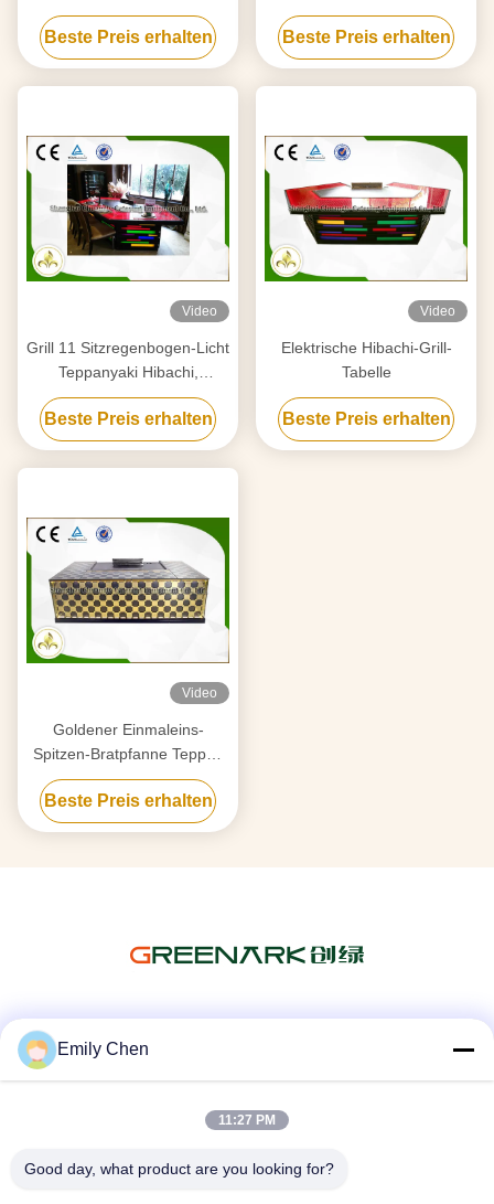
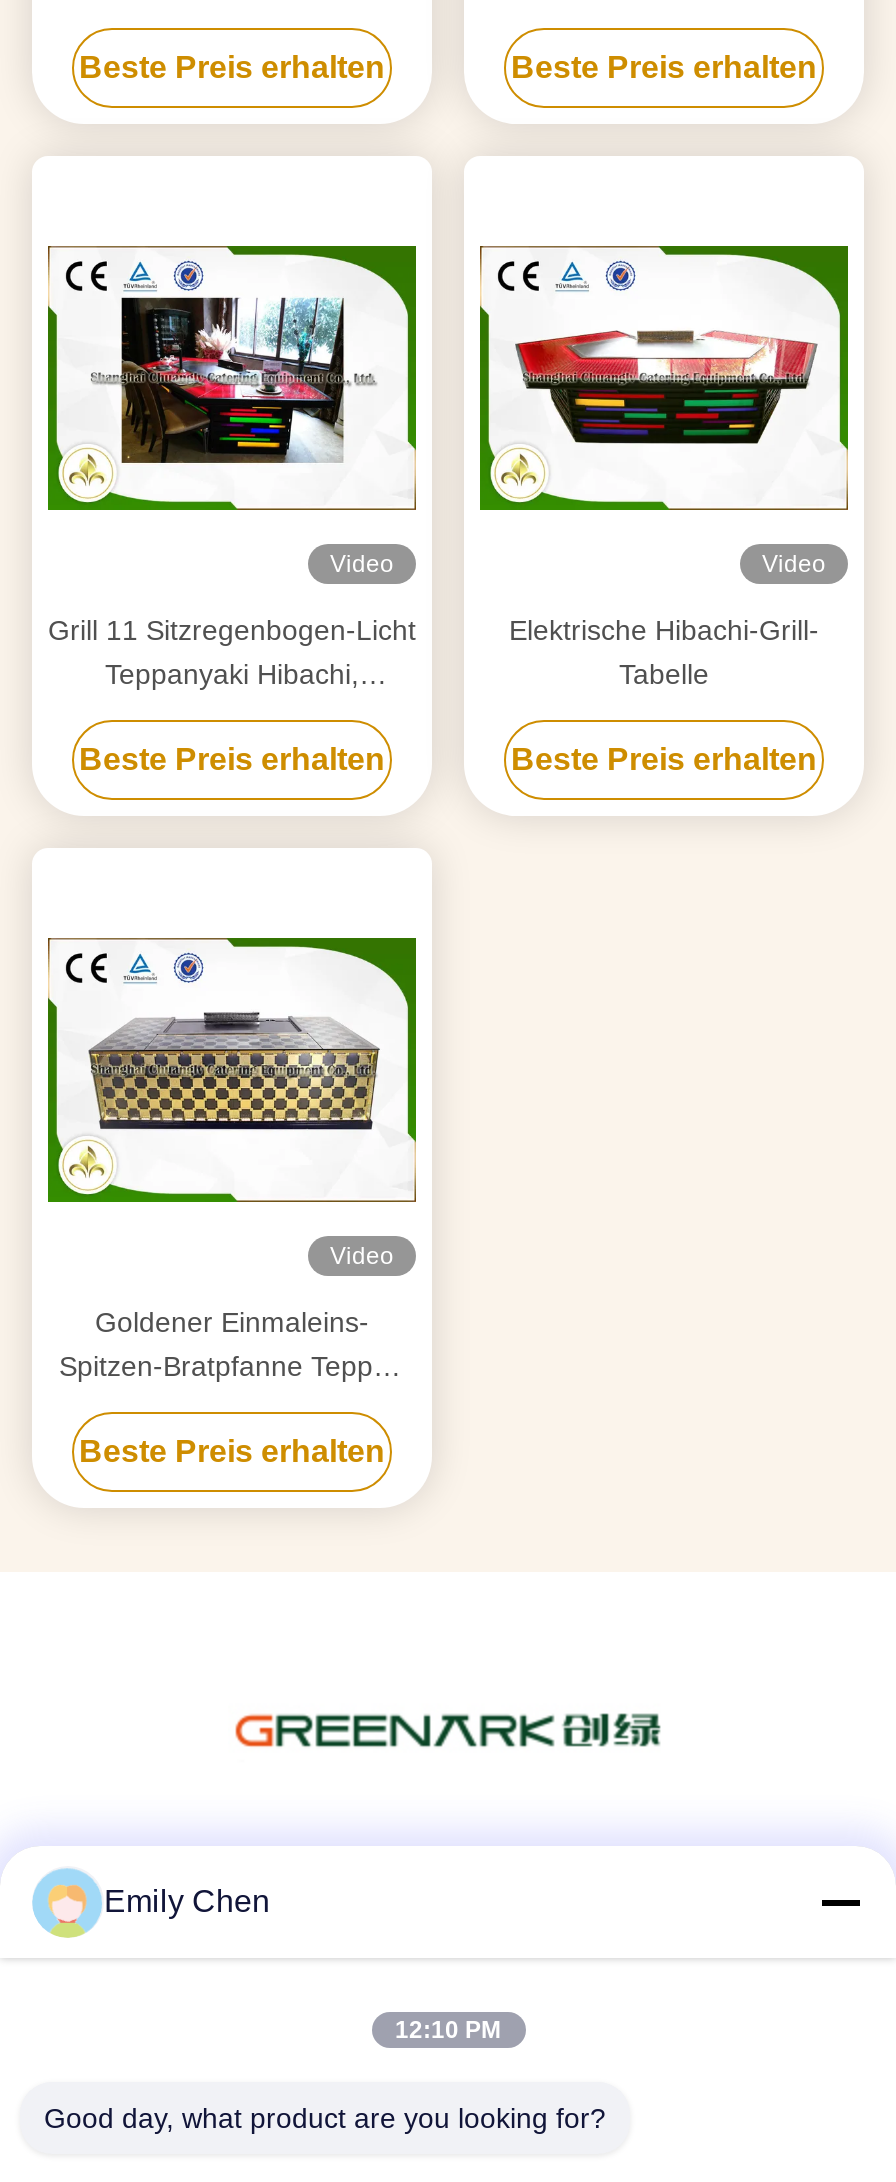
[218,1112,276,1128] 11:27 PM -> [395,2016,501,2044] 12:10 PM

